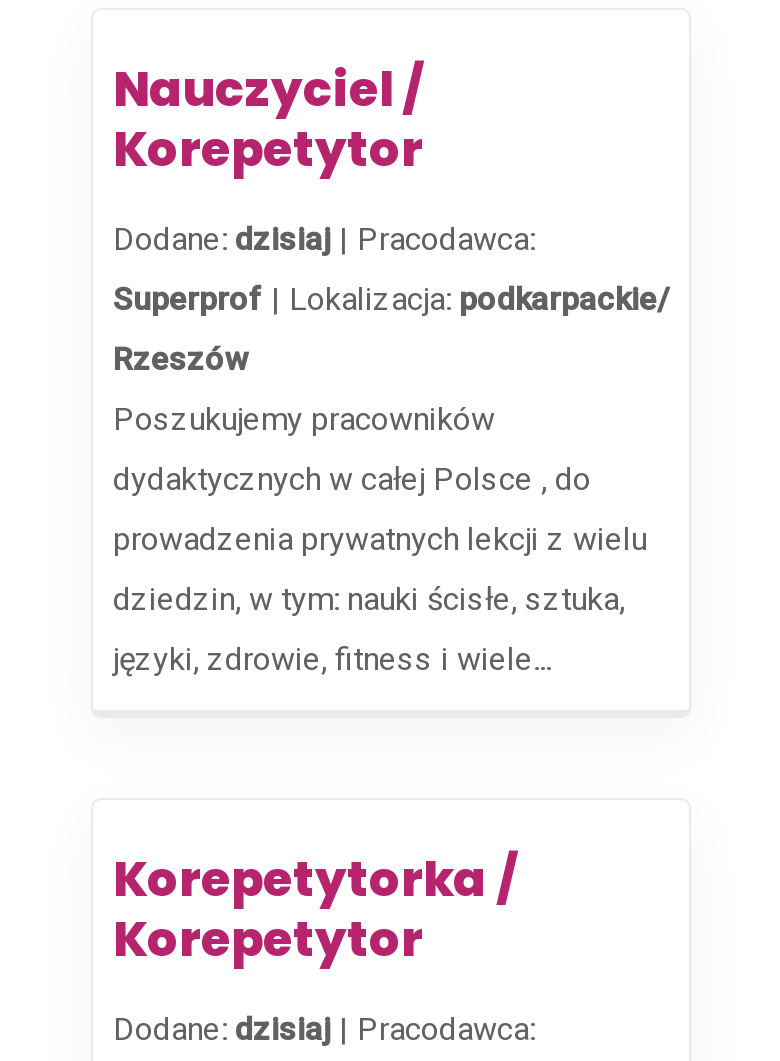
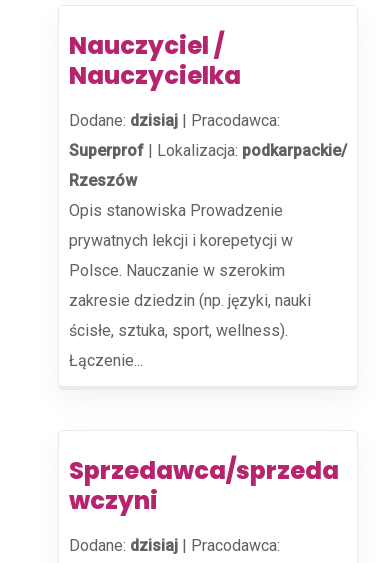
[113,116,423,182] Korepetytor -> [69,59,241,92] Nauczycielka
[113,400,647,678] Poszukujemy pracowników | dydaktycznych w całej Polsce , do | prowadzenia prywatnych lekcji z wielu | dziedzin, w tym: nauki ścisłe, sztuka, | języki, zdrowie, fitness i wiele... -> [69,201,311,370] Opis stanowiska Prowadzenie | prywatnych lekcji i korepetycji w | Polsce. Nauczanie w szerokim | zakresie dziedzin (np. języki, nauki | ścisłe, sztuka, sport, wellness). | Łączenie...
[113,846,517,972] Korepetytorka / | Korepetytor -> [69,454,339,517] Sprzedawca/sprzeda | wczyni

